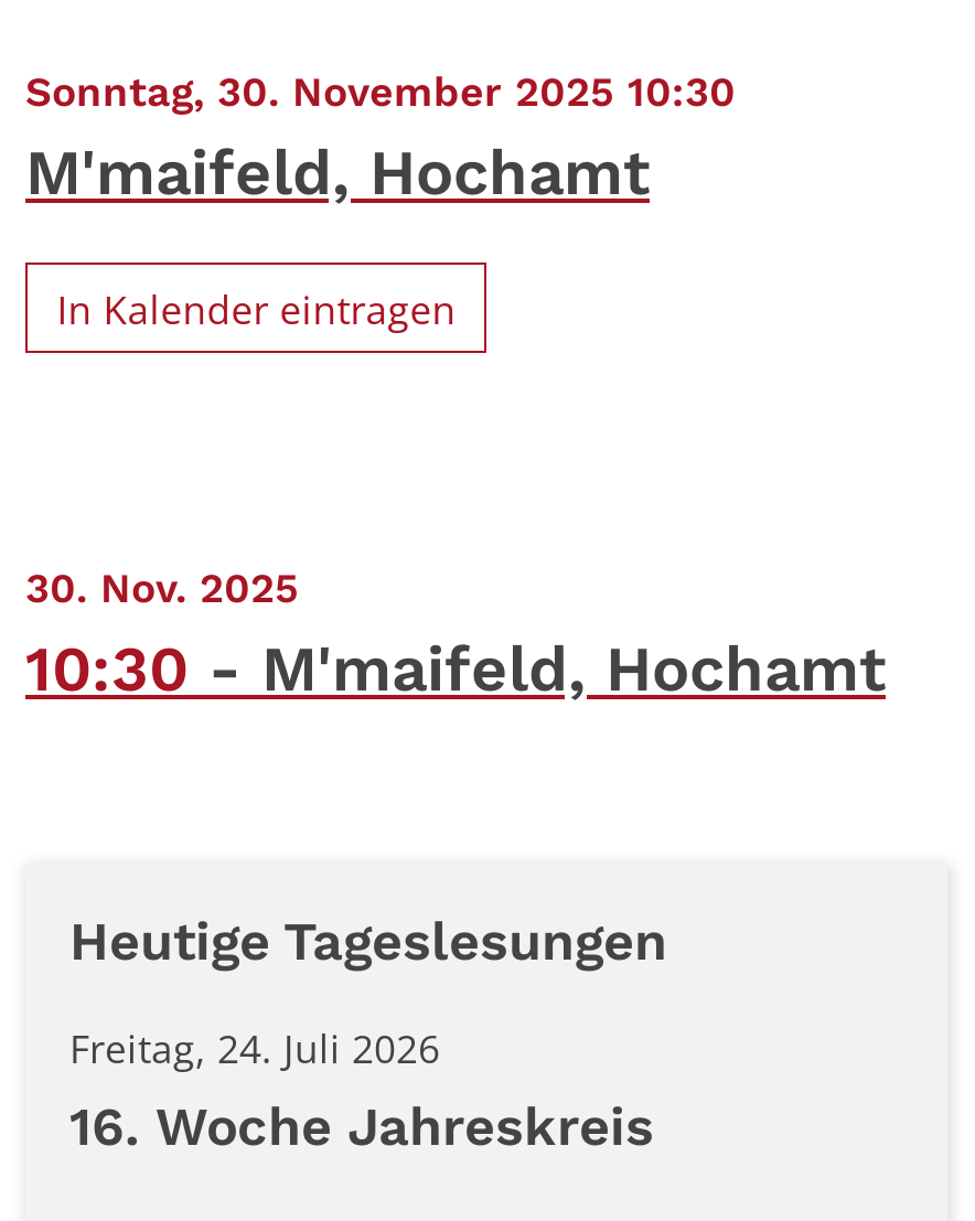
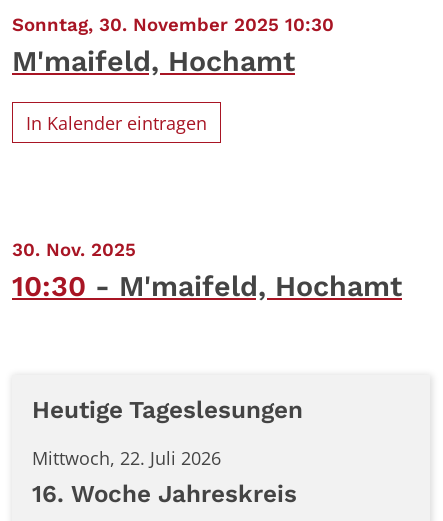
[69,1021,440,1074] Freitag, 24. Juli 2026 -> [32,446,221,470] Mittwoch, 22. Juli 2026

